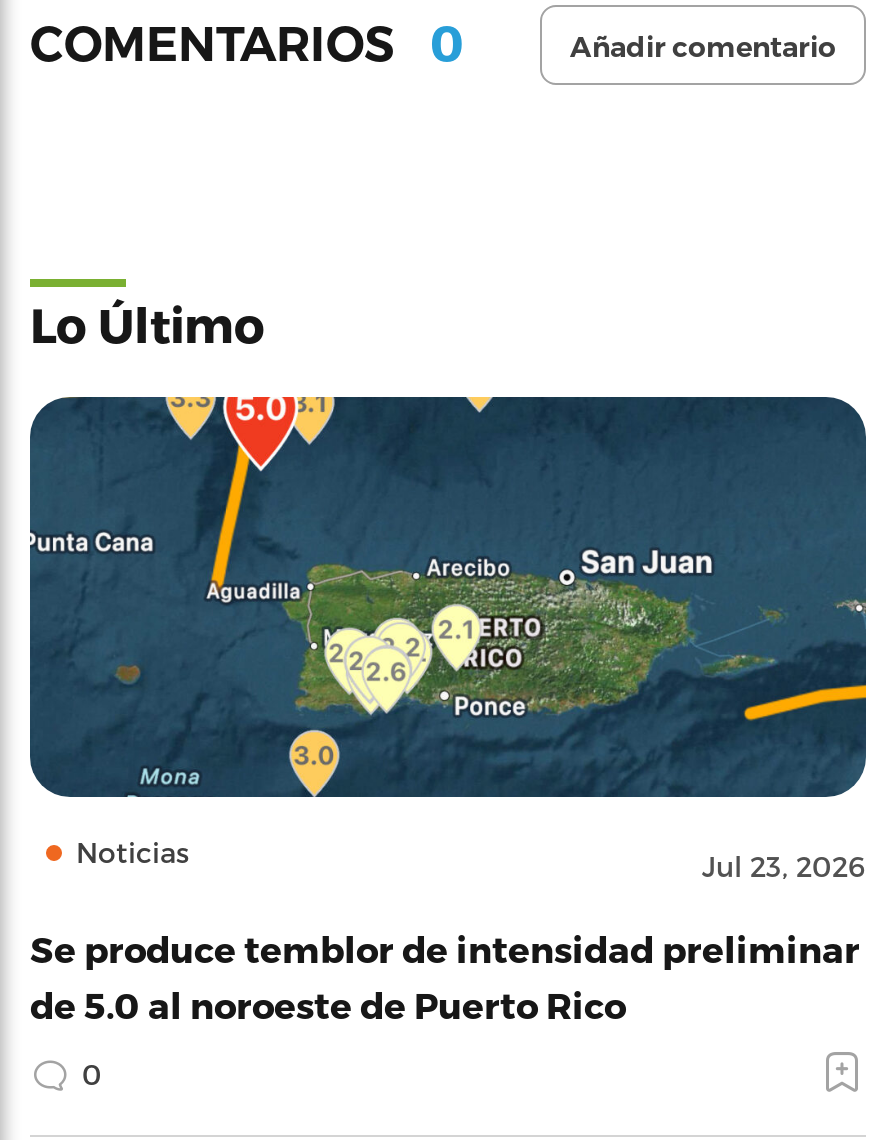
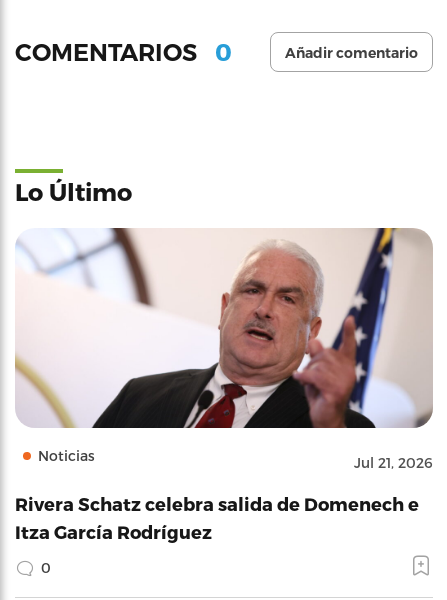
[28,394,868,882] [image] | Jul 23, 2026 -> [14,227,433,471] [image] | Jul 21, 2026
[30,926,860,1024] Se produce temblor de intensidad preliminar | de 5.0 al noroeste de Puerto Rico -> [15,493,419,542] Rivera Schatz celebra salida de Domenech e | Itza García Rodríguez

